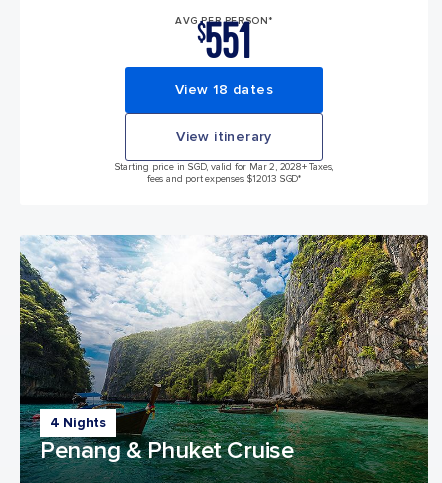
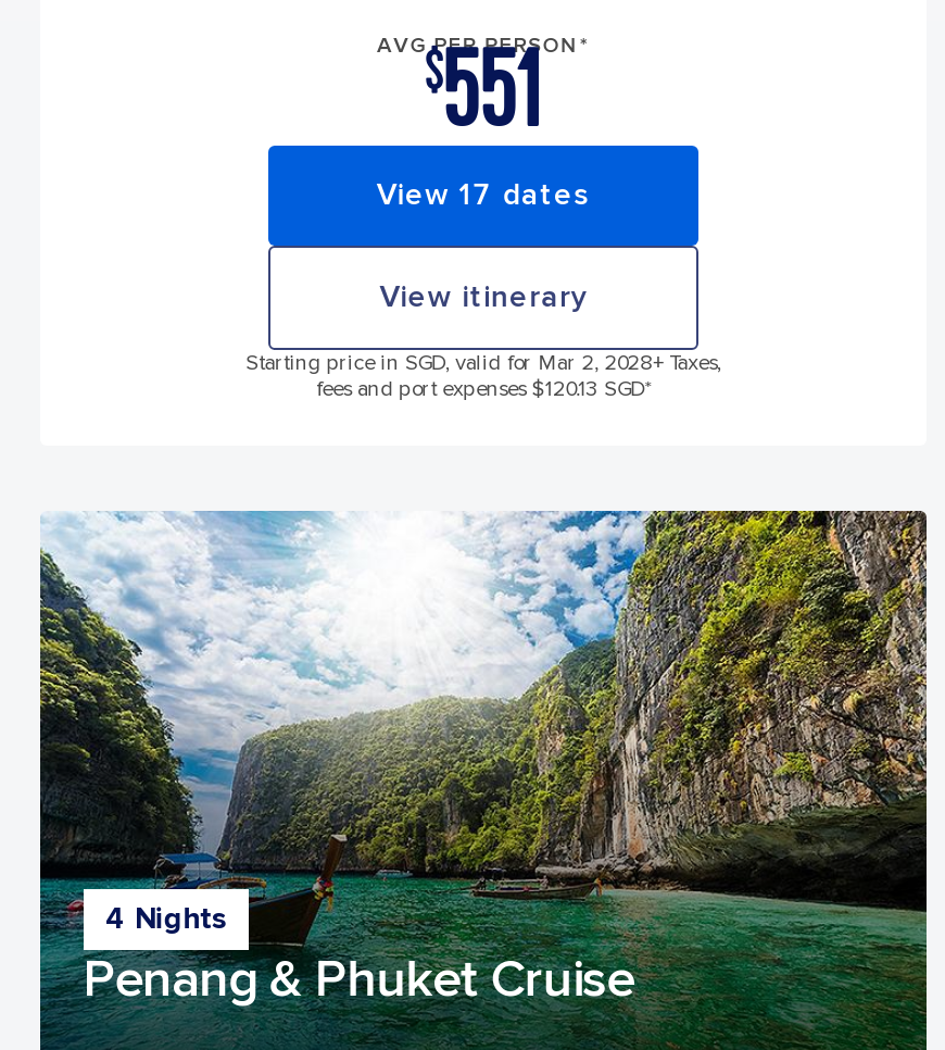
[175,80,273,97] View 18 dates -> [377,175,590,212] View 17 dates

